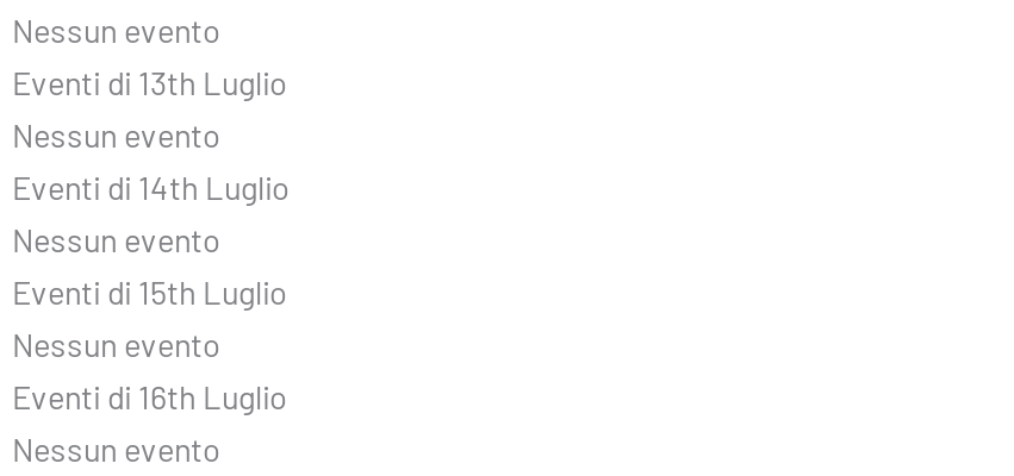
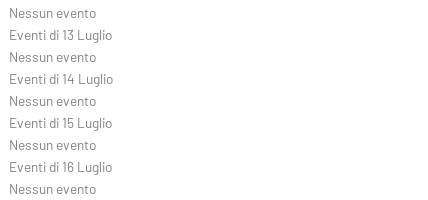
[12,61,286,101] Eventi di 13th Luglio -> [9,26,112,43] Eventi di 13 Luglio
[12,166,288,206] Eventi di 14th Luglio -> [9,70,113,87] Eventi di 14 Luglio
[12,270,286,311] Eventi di 15th Luglio -> [9,114,112,131] Eventi di 15 Luglio
[12,375,286,416] Eventi di 16th Luglio -> [9,158,112,175] Eventi di 16 Luglio

